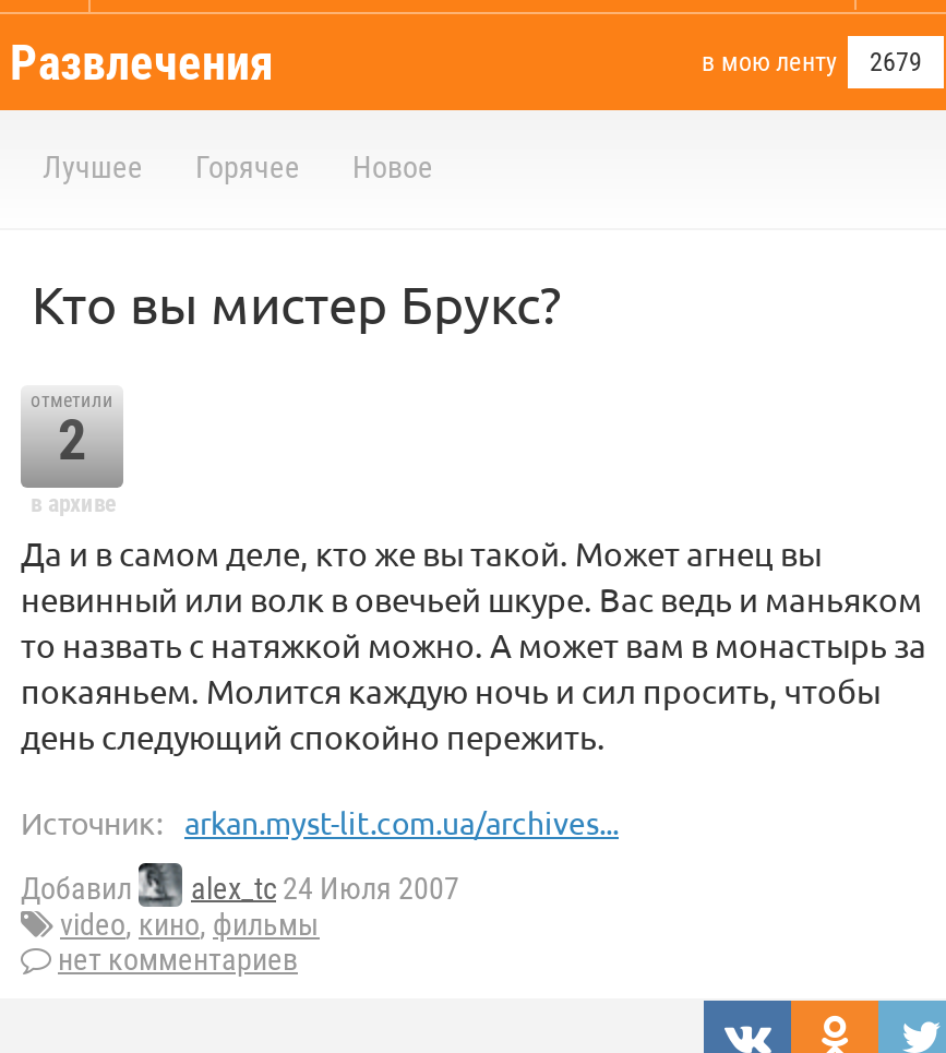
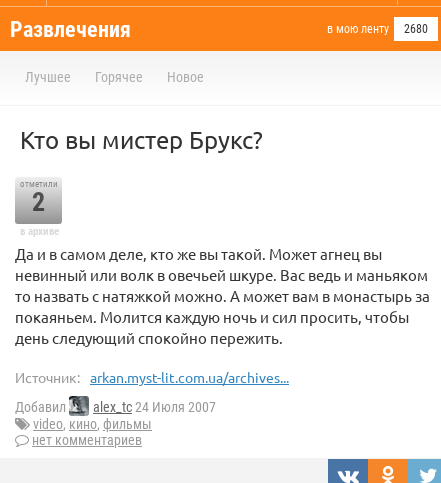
[702,47,922,77] в мою ленту 2679 -> [327,22,428,36] в мою ленту 2680

